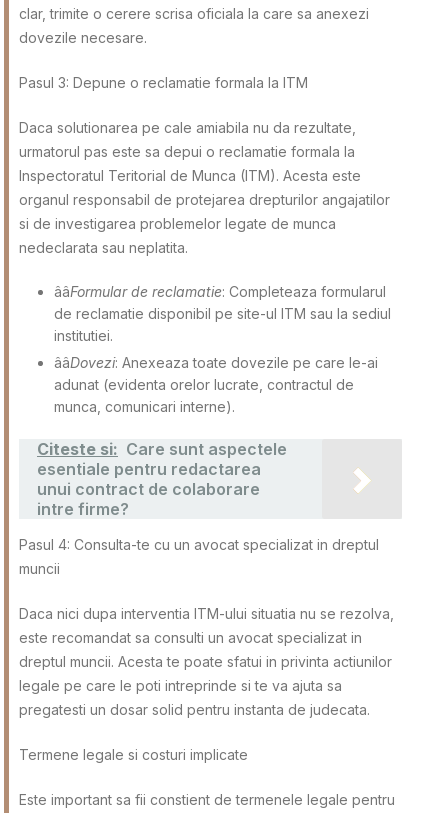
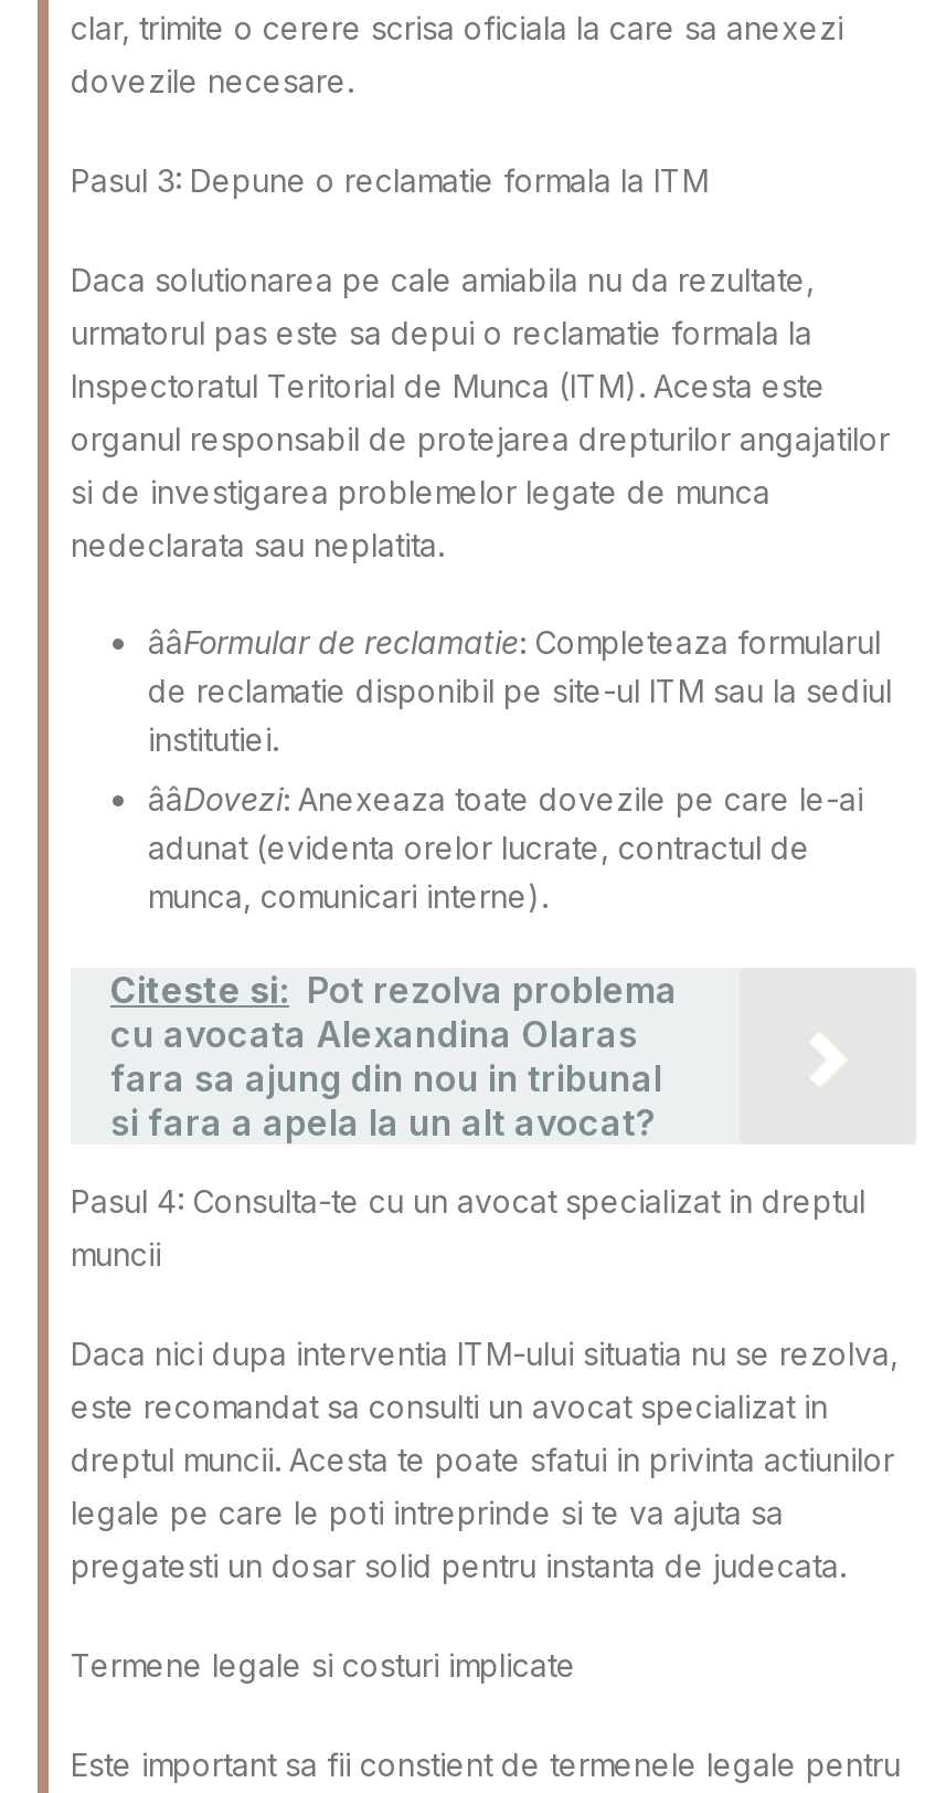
[37,438,287,518] Citeste si: Care sunt aspectele | esentiale pentru redactarea | unui contract de colaborare | intre firme? -> [110,967,678,1143] Citeste si: Pot rezolva problema | cu avocata Alexandina Olaras | fara sa ajung din nou in tribunal | si fara a apela la un alt avocat?

